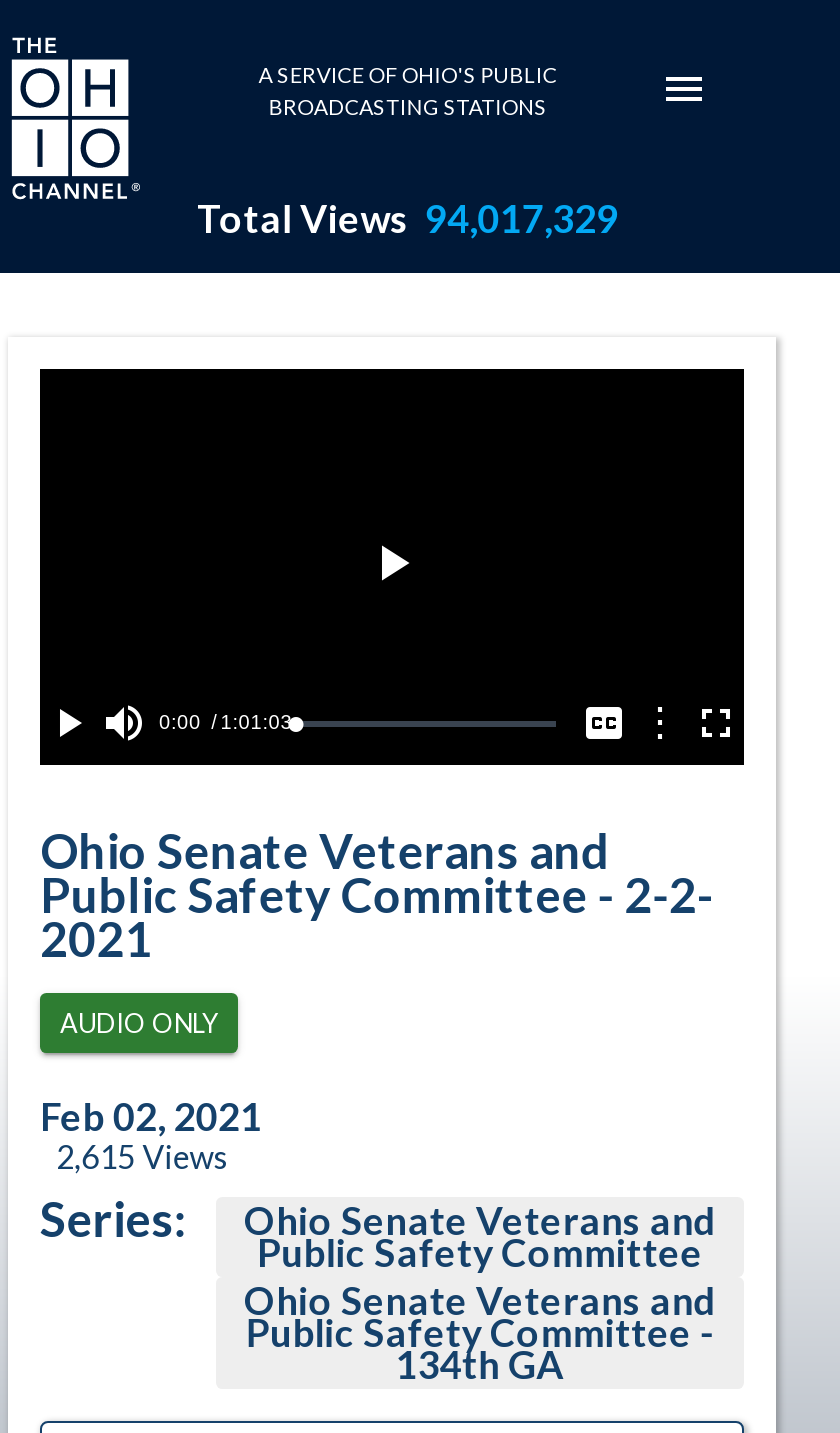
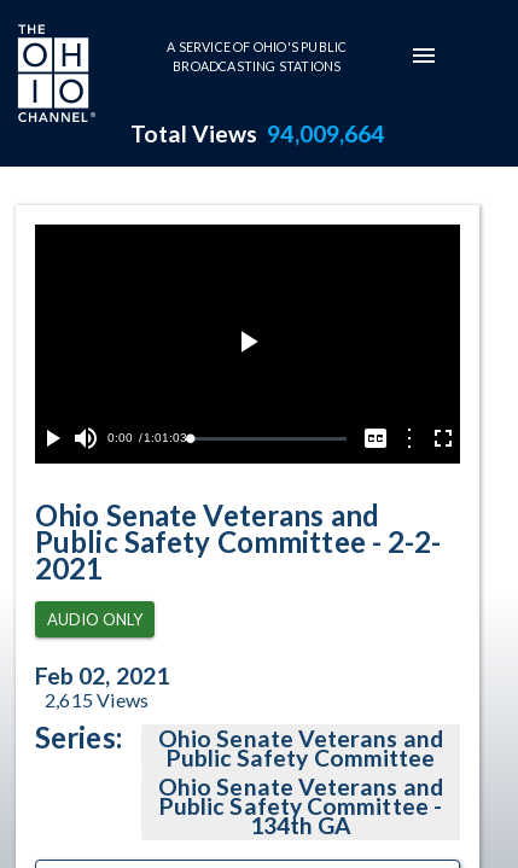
[197,195,618,241] Total Views 94,017,329 -> [130,120,384,147] Total Views 94,009,664

